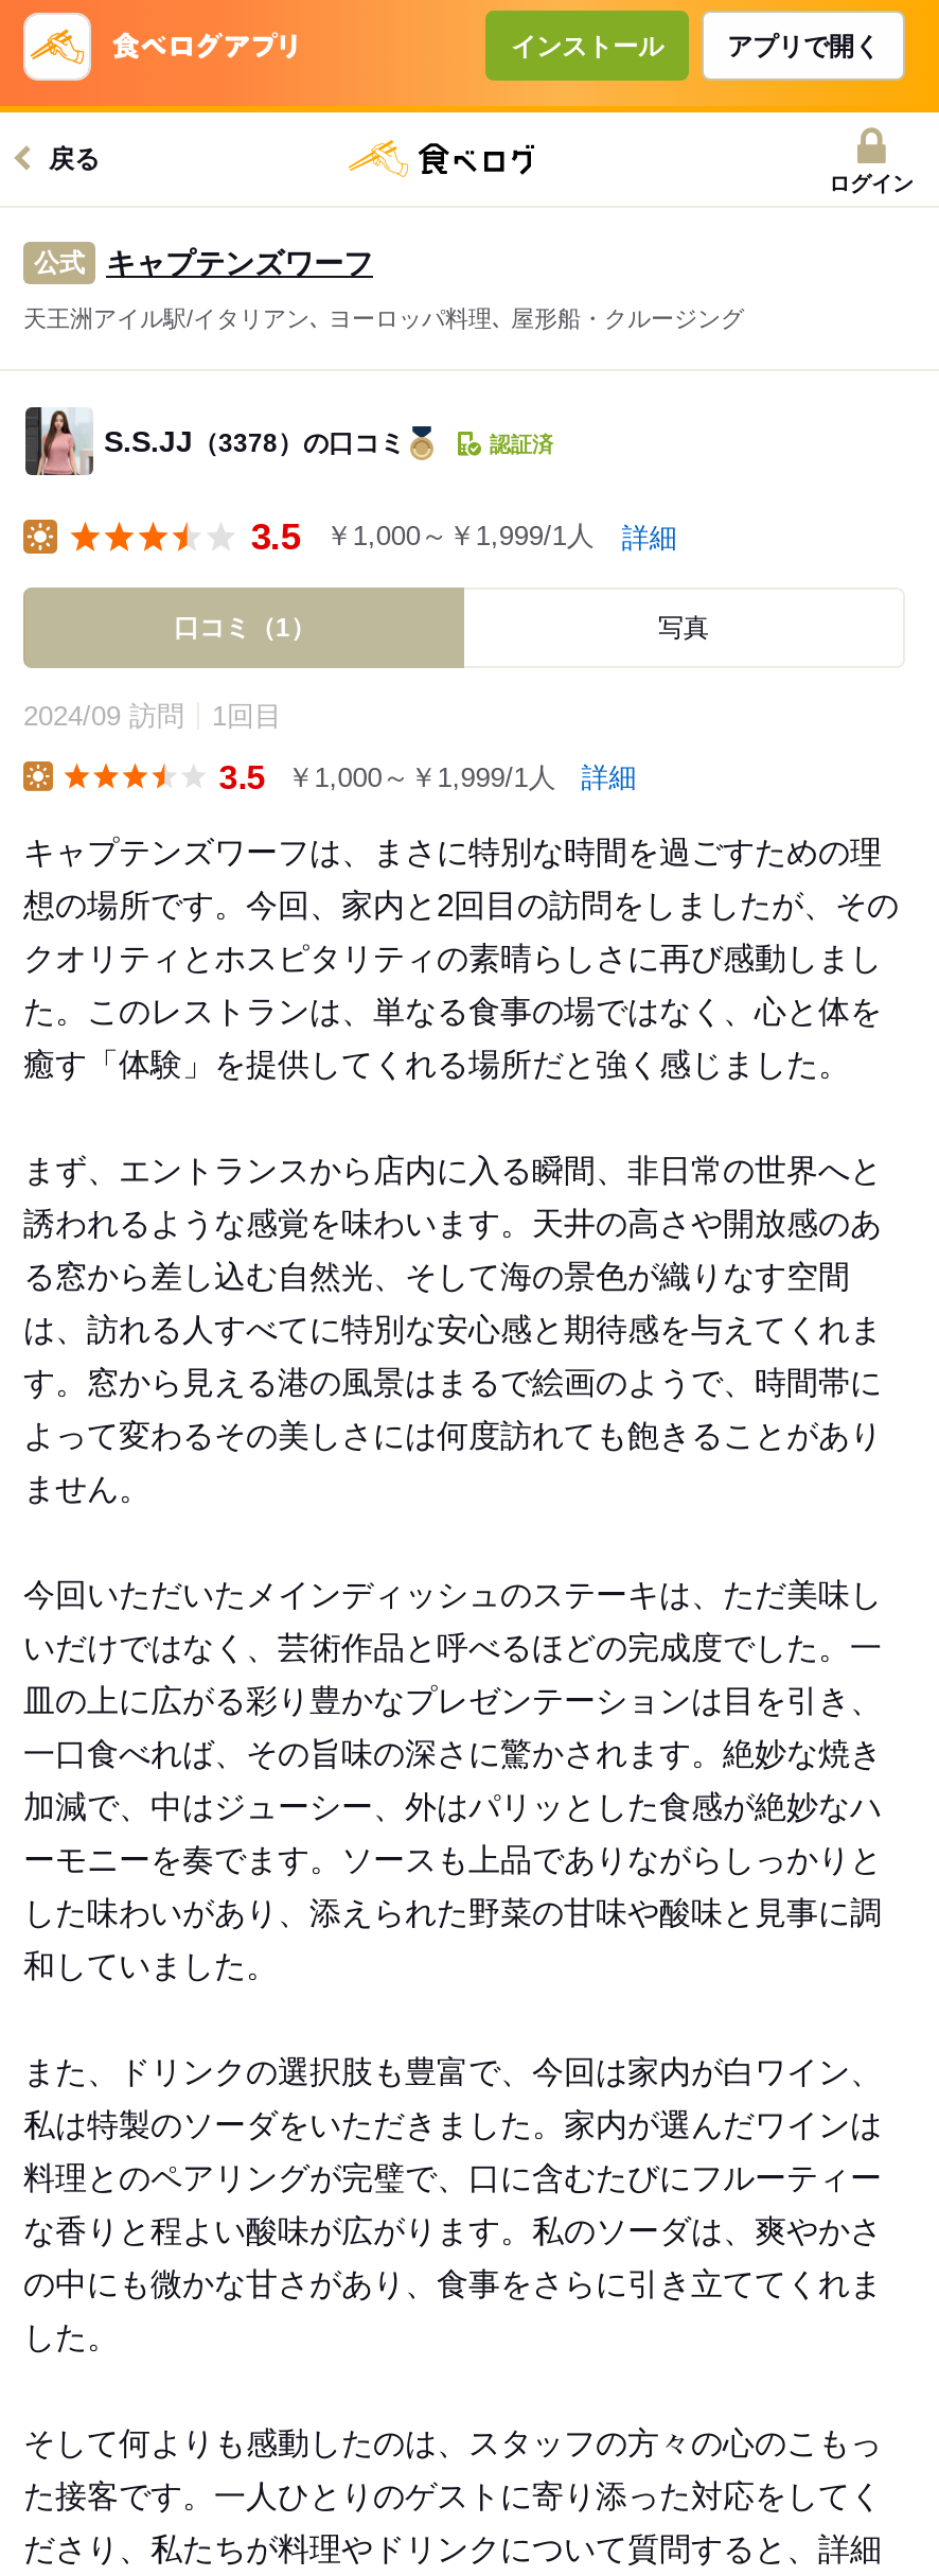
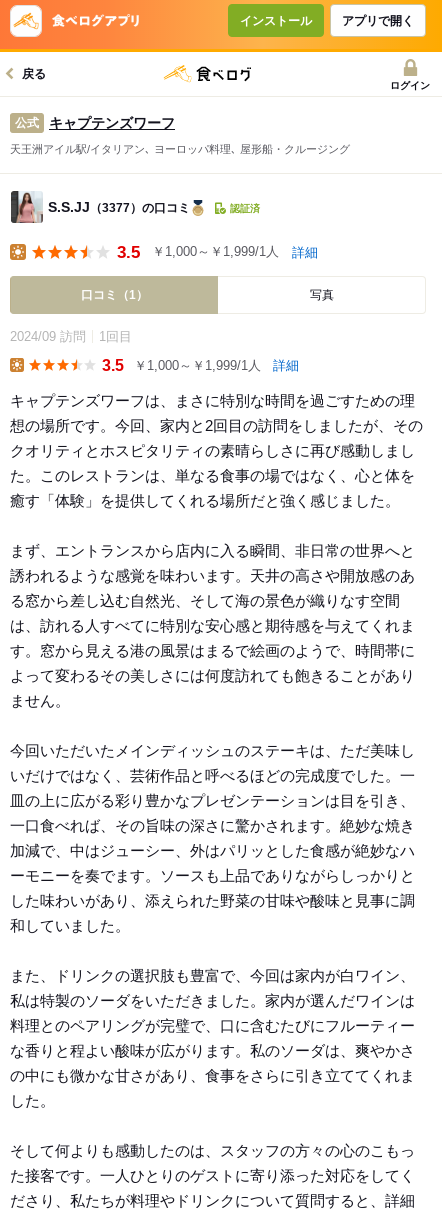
[104,423,405,457] S.S.JJ（3378）の口コミ -> [48,198,190,214] S.S.JJ（3377）の口コミ

